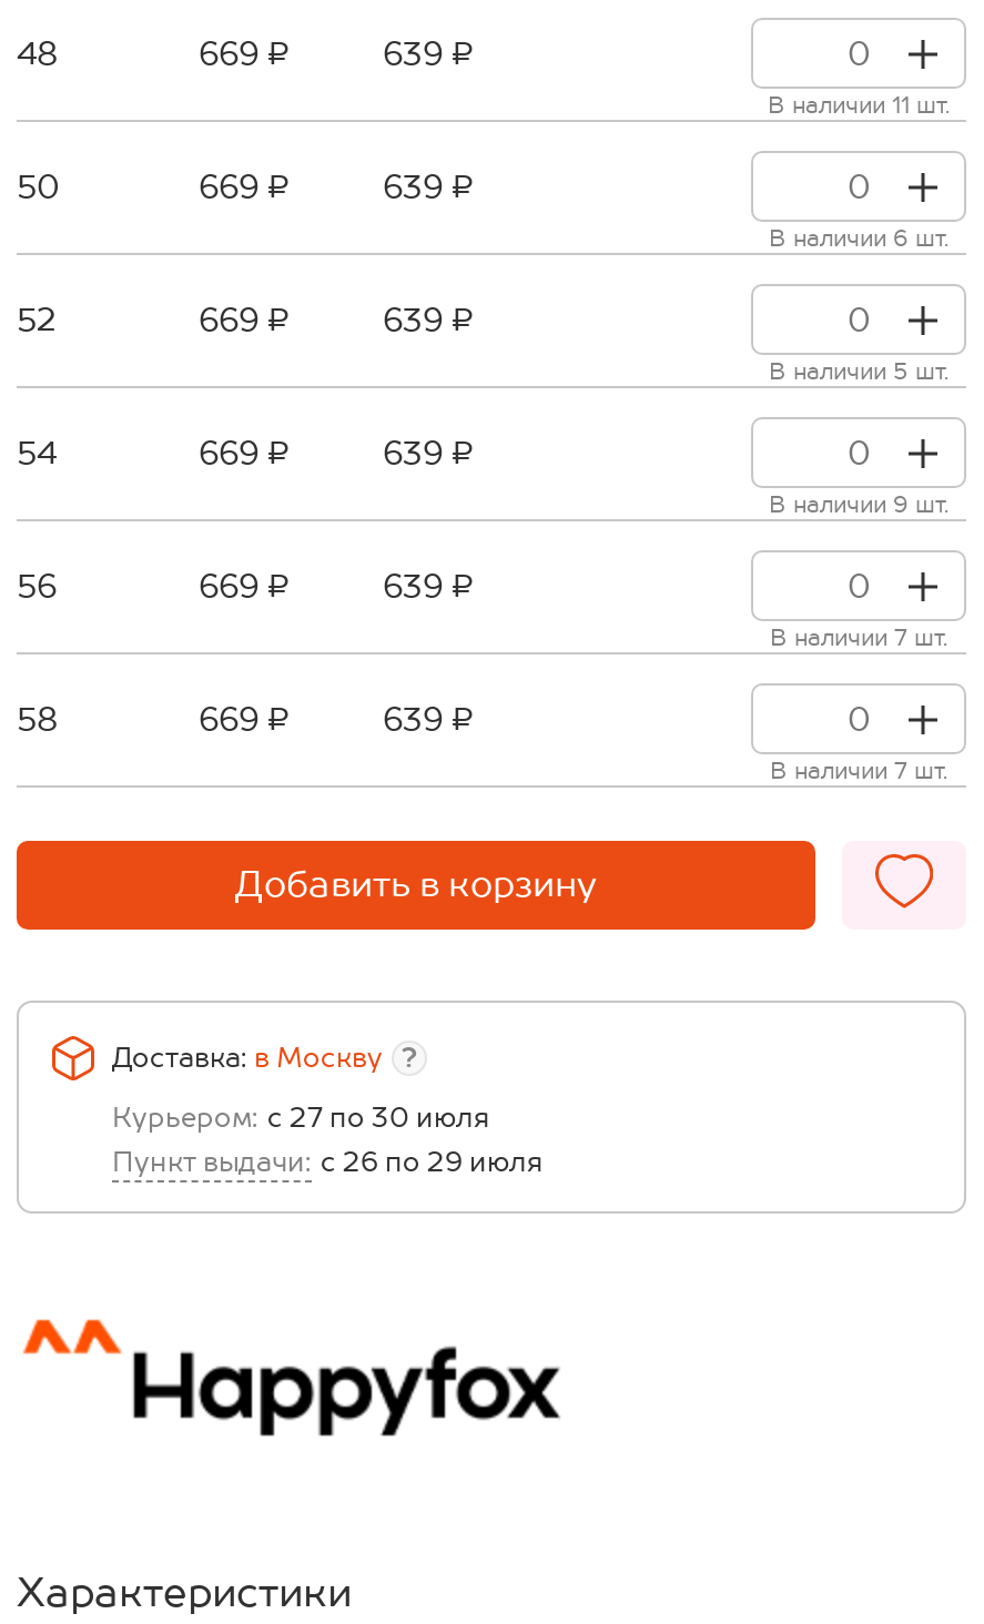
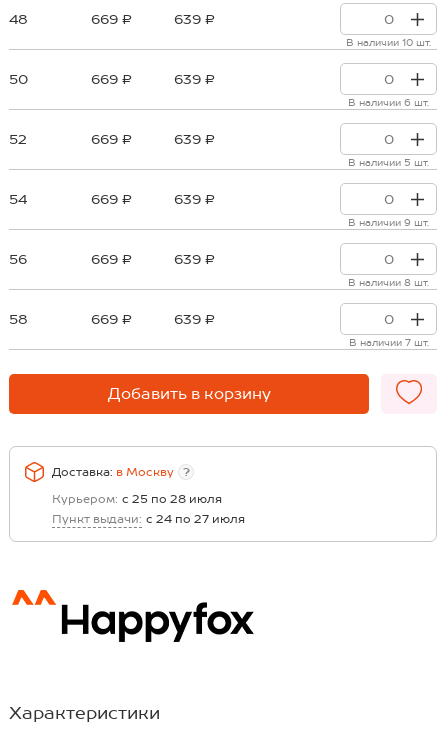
[768,91,950,118] В наличии 11 шт. -> [346,36,431,48] В наличии 10 шт.
[770,624,947,650] В наличии 7 шт. -> [348,276,429,288] В наличии 8 шт.
[112,1102,489,1133] Курьером: с 27 по 30 июля -> [52,492,222,506] Курьером: с 25 по 28 июля
[112,1146,542,1177] Пункт выдачи: с 26 по 29 июля -> [52,512,245,526] Пункт выдачи: с 24 по 27 июля

